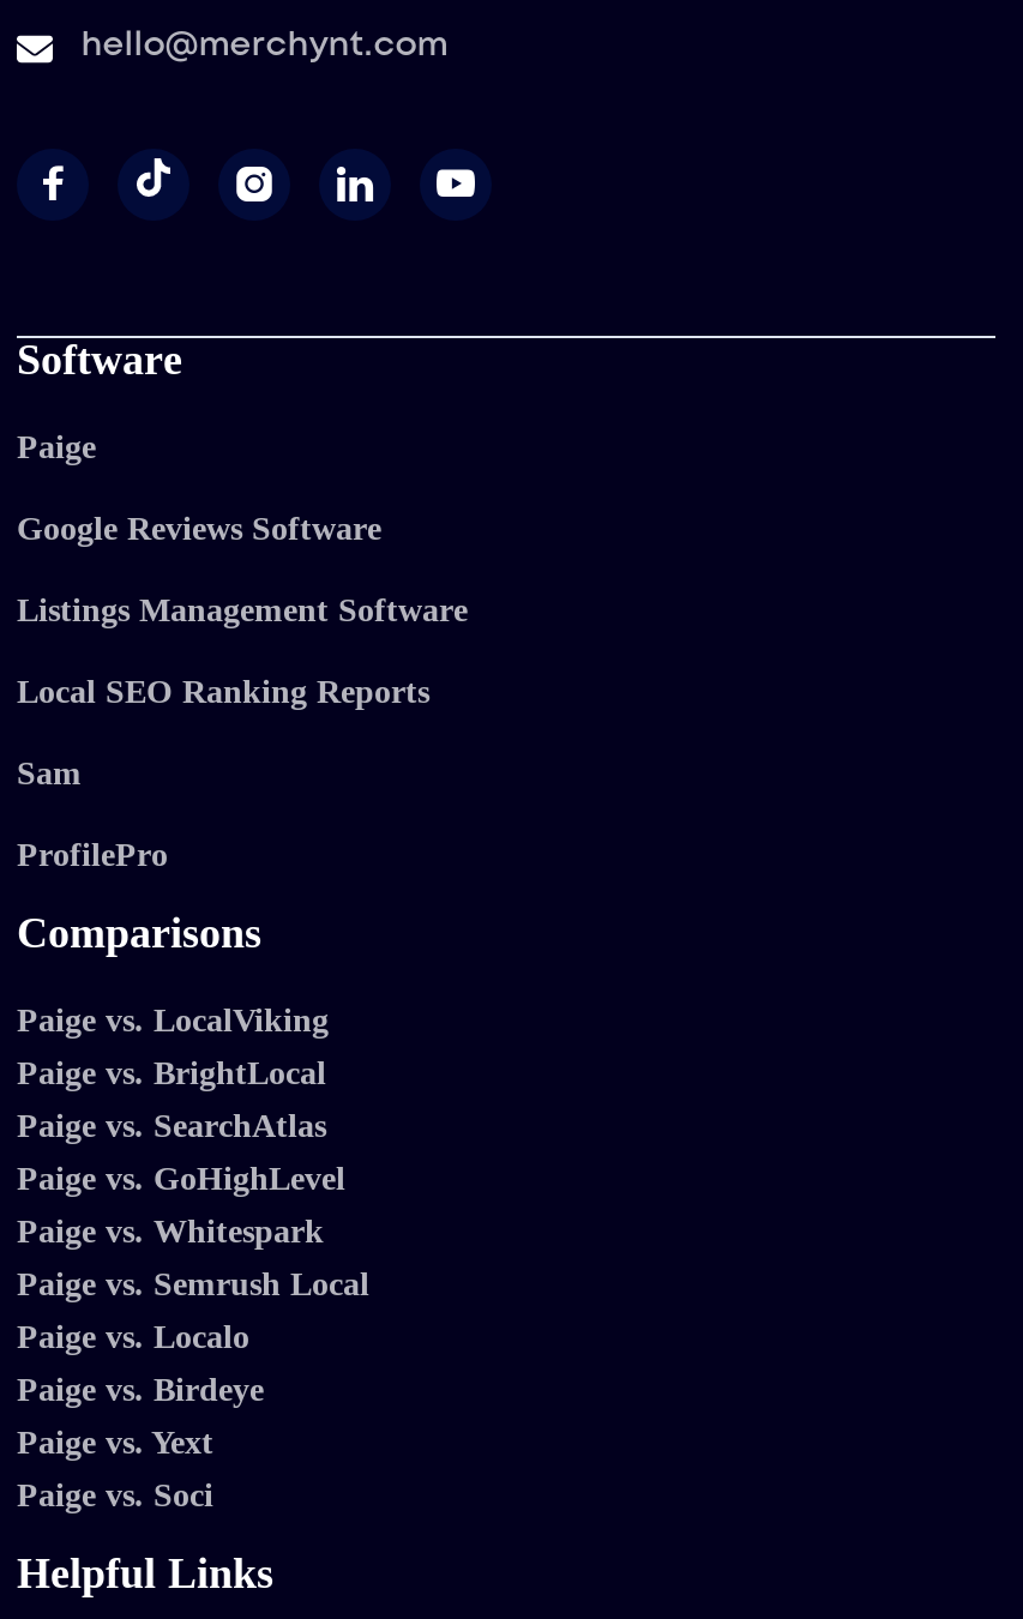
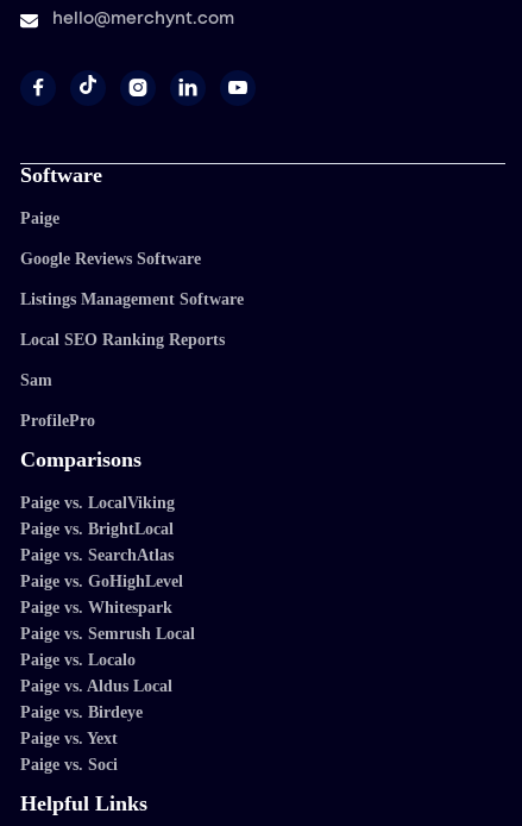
none -> [20,677,172,695] Paige vs. Aldus Local

